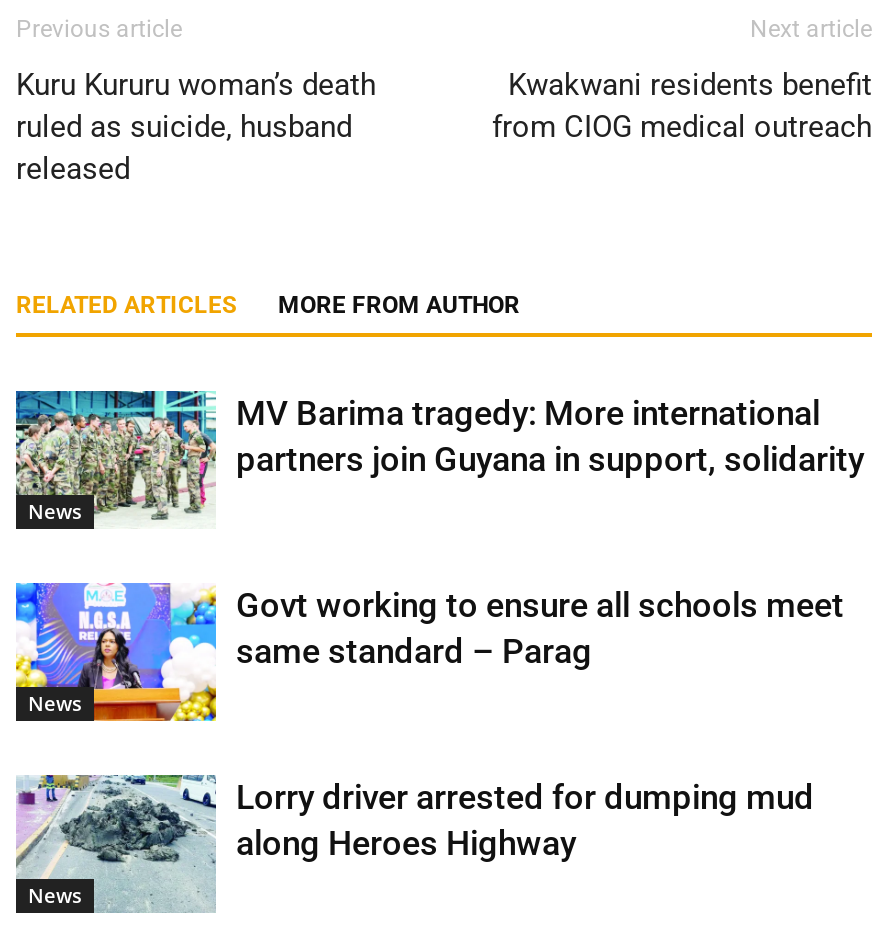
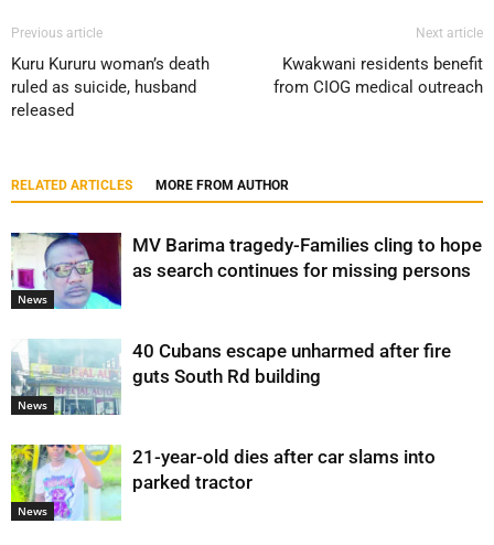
[14,389,864,529] [image] | MV Barima tragedy: More international | partners join Guyana in support, solidarity -> [11,232,482,310] [image] | MV Barima tragedy-Families cling to hope | as search continues for missing persons
[14,581,844,723] [image] | Govt working to ensure all schools meet | same standard – Parag -> [10,339,451,416] [image] | 40 Cubans escape unharmed after fire | guts South Rd building
[14,773,814,913] [image] | Lorry driver arrested for dumping mud | along Heroes Highway -> [10,444,436,521] [image] | 21-year-old dies after car slams into | parked tractor

